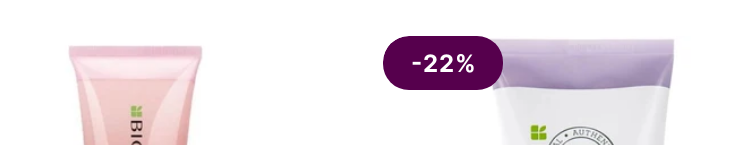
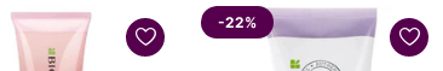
none -> [125,17,166,58] [image]
none -> [389,17,430,58] [image]

